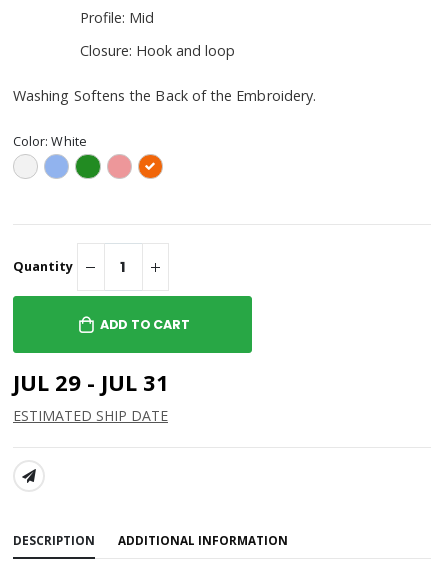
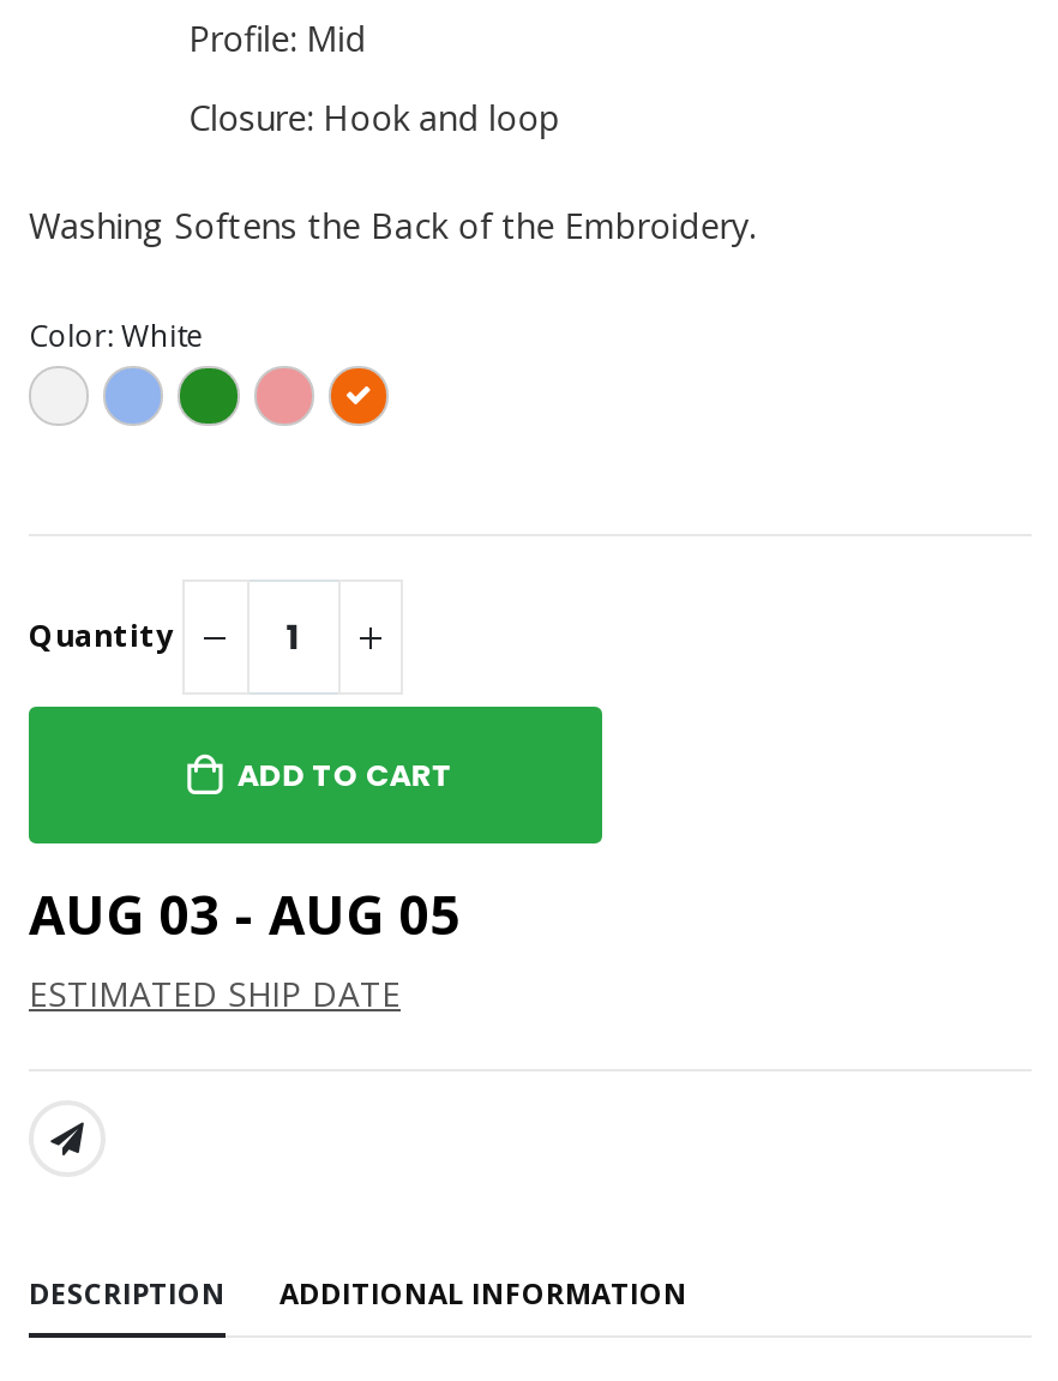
[13,367,169,397] JUL 29 - JUL 31 -> [29,877,461,949] AUG 03 - AUG 05

